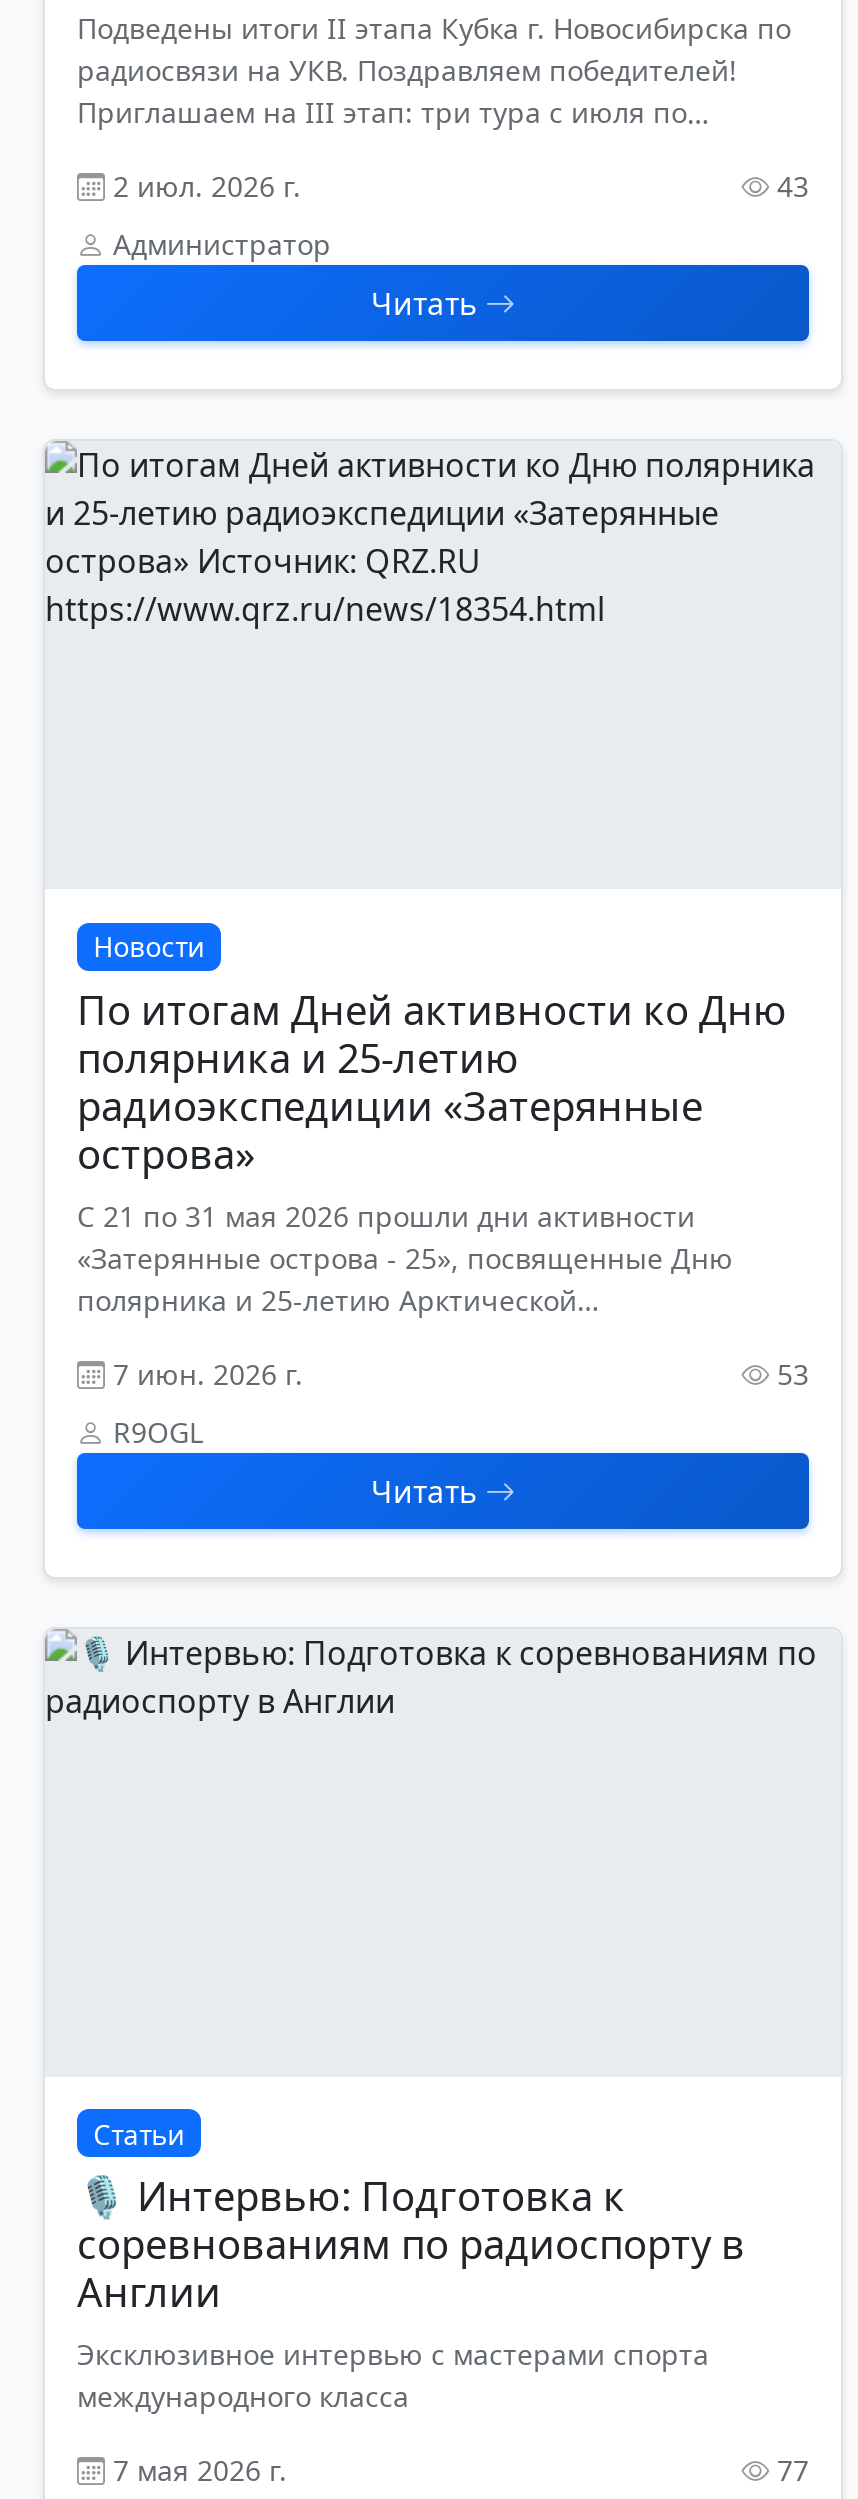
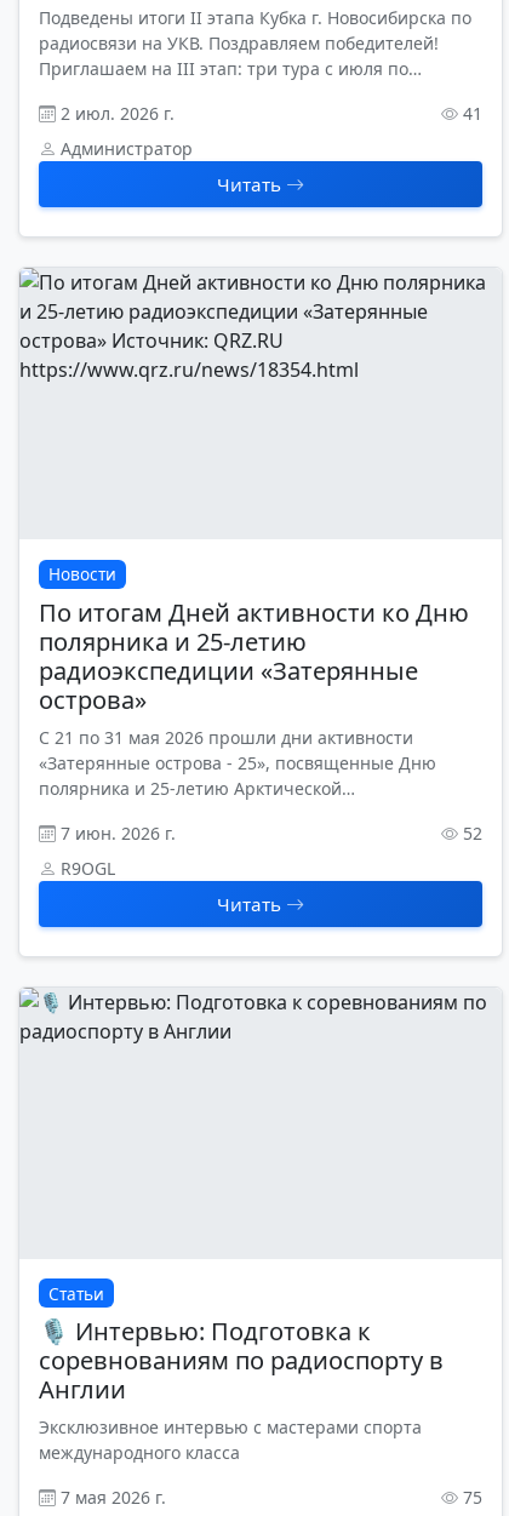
[777,168,809,206] 43 -> [463,102,482,125] 41
[777,1355,809,1393] 53 -> [463,821,482,844] 52
[777,2451,809,2489] 77 -> [463,1486,482,1509] 75

